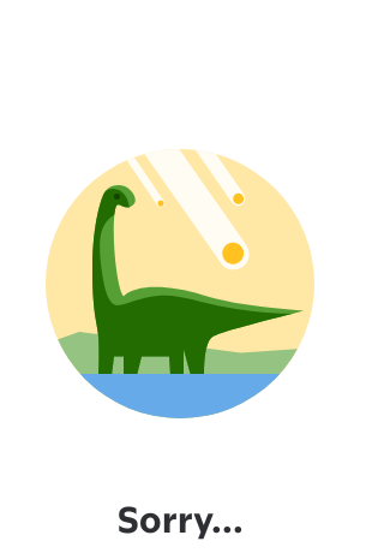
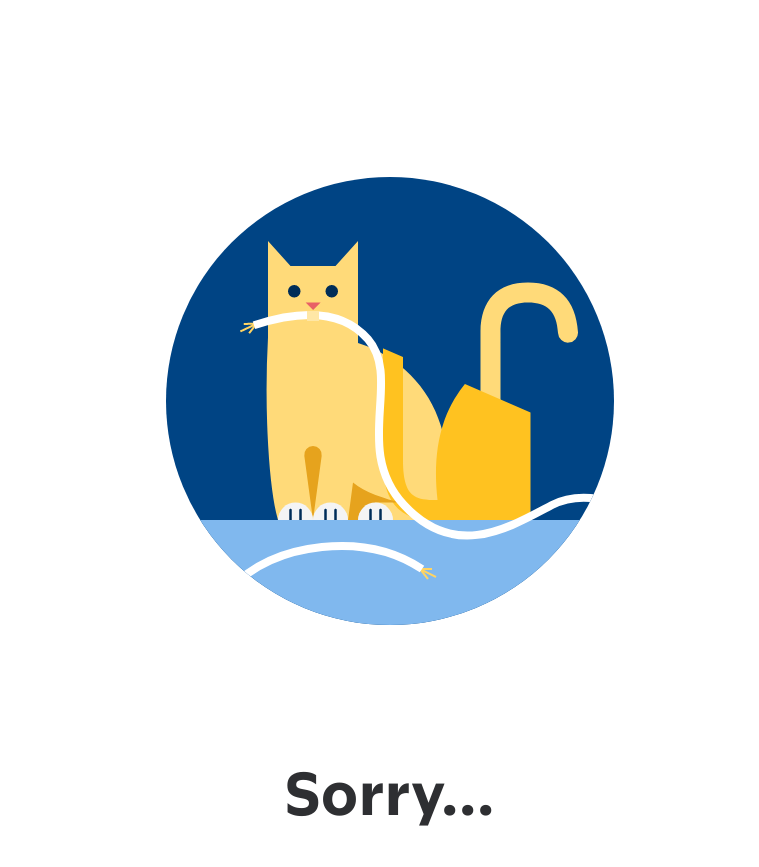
[46,149,314,391] [image] -> [164,175,616,581] [image]

